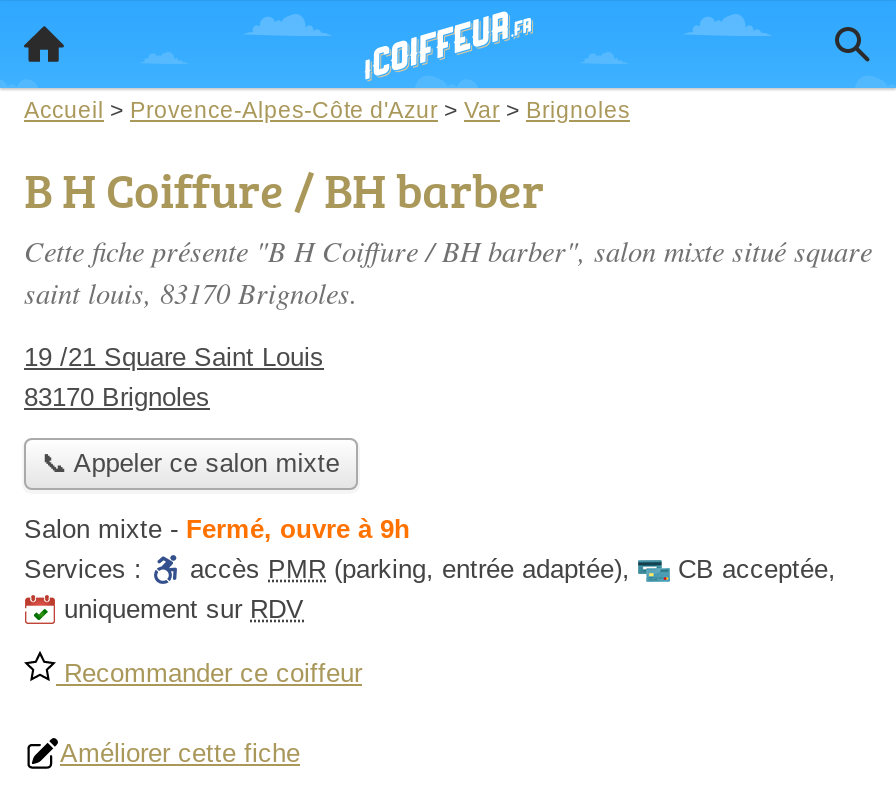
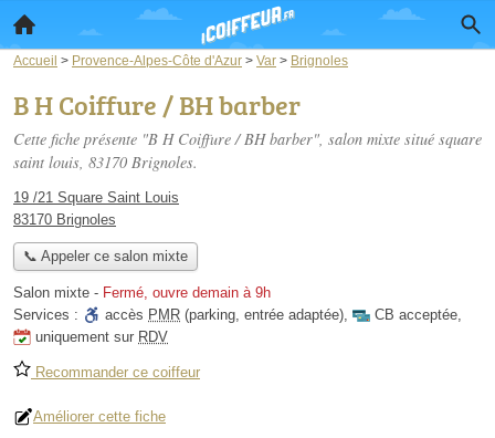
[24,515,410,545] Salon mixte - Fermé, ouvre à 9h -> [13,285,271,301] Salon mixte - Fermé, ouvre demain à 9h

